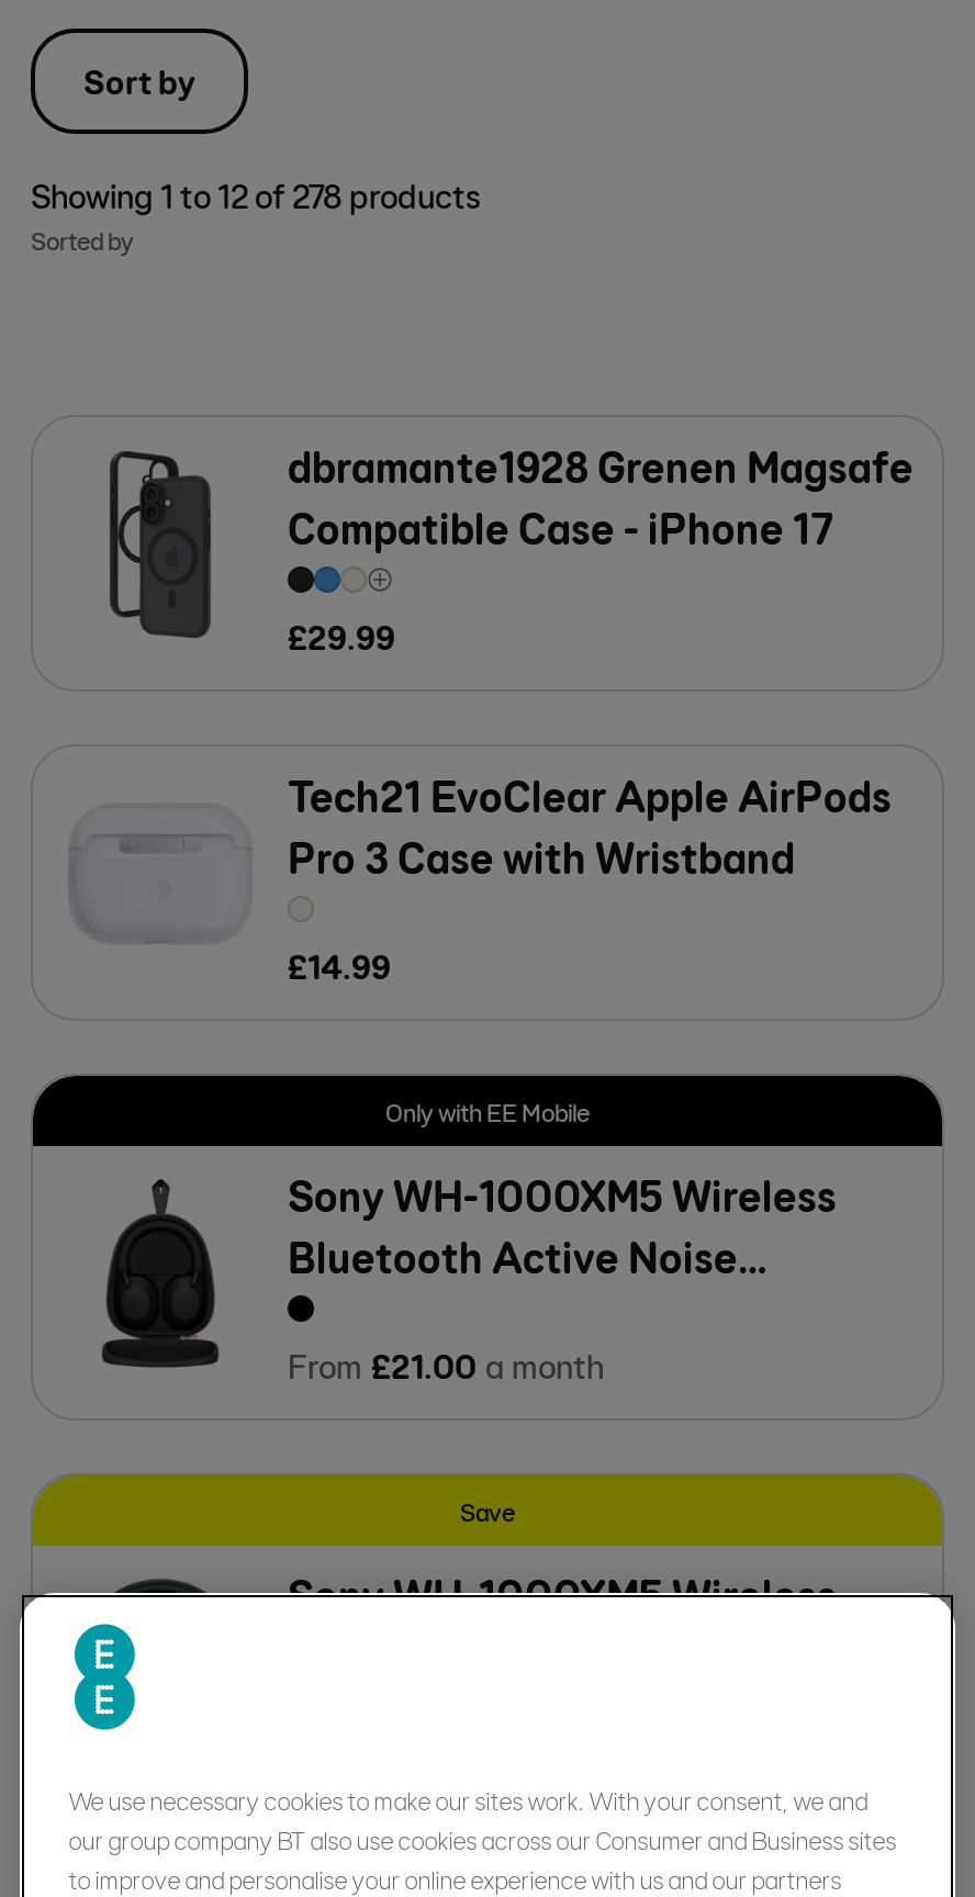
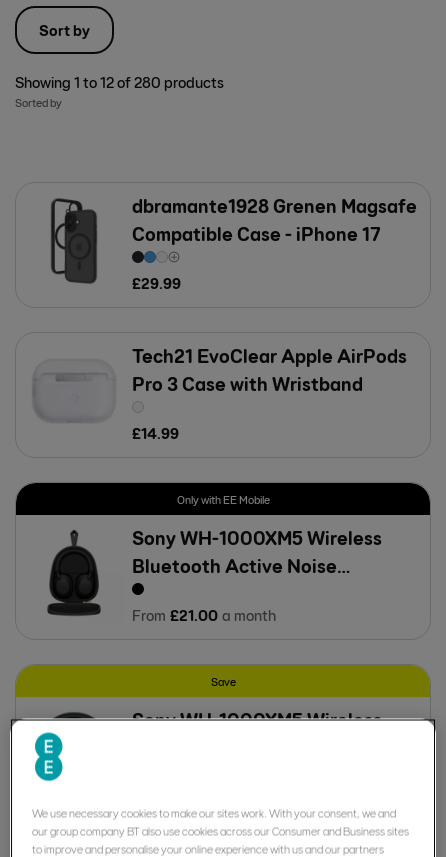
[31,173,481,215] Showing 1 to 12 of 278 products -> [15,72,224,91] Showing 1 to 12 of 280 products

